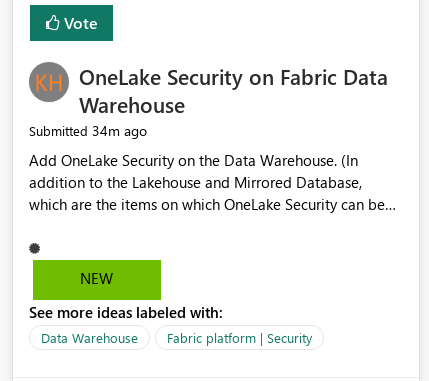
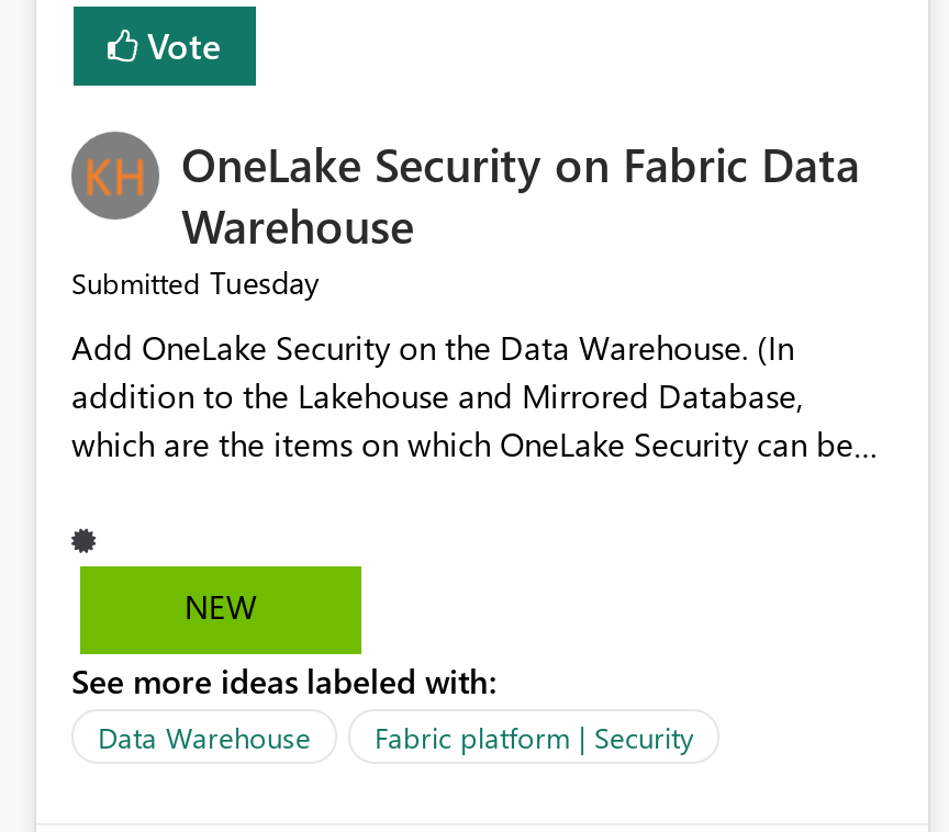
[29,121,147,140] Submitted 34m ago -> [71,262,320,304] Submitted Tuesday

